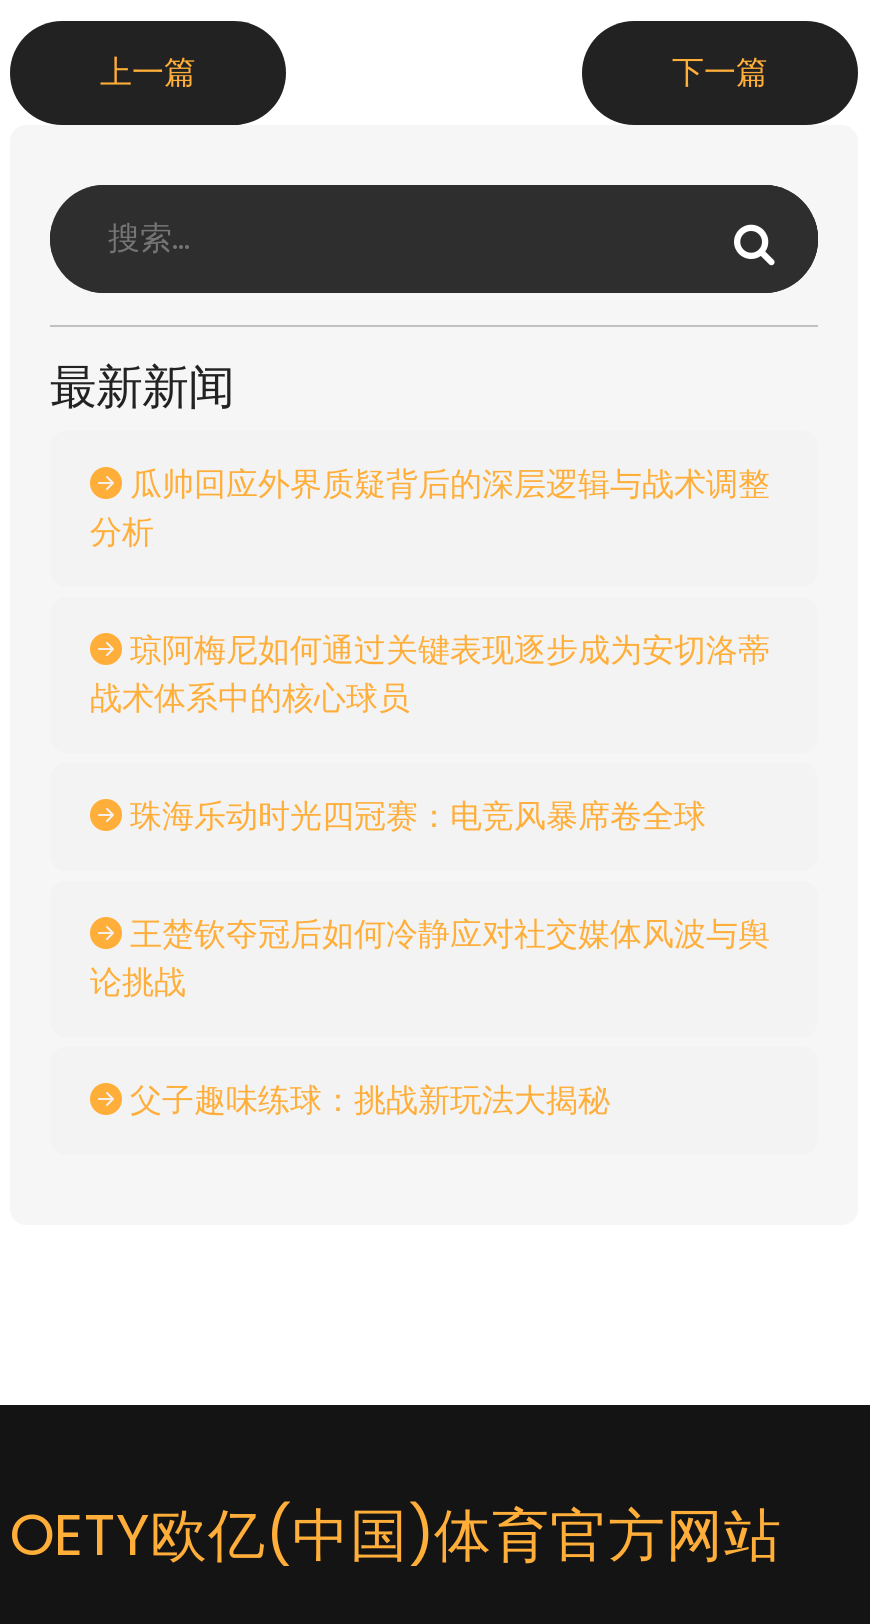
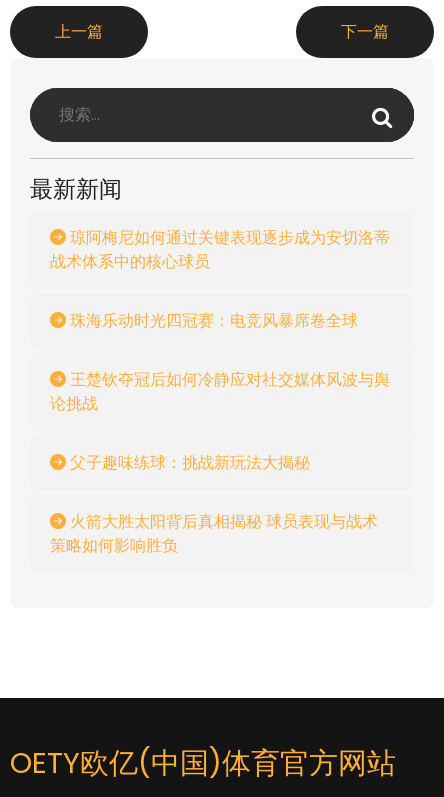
[90,461,770,555] 瓜帅回应外界质疑背后的深层逻辑与战术调整 | 分析 -> none
moved [90,627,770,1123] -> [50,226,390,474]: 琼阿梅尼如何通过关键表现逐步成为安切洛蒂 | 战术体系中的核心球员 | 珠海乐动时光四冠赛：电竞风暴席卷全球 | 王楚钦夺冠后如何冷静应对社交媒体风波与舆 | 论挑战 | 父子趣味练球：挑战新玩法大揭秘
none -> [50,510,378,557] 火箭大胜太阳背后真相揭秘 球员表现与战术 | 策略如何影响胜负

